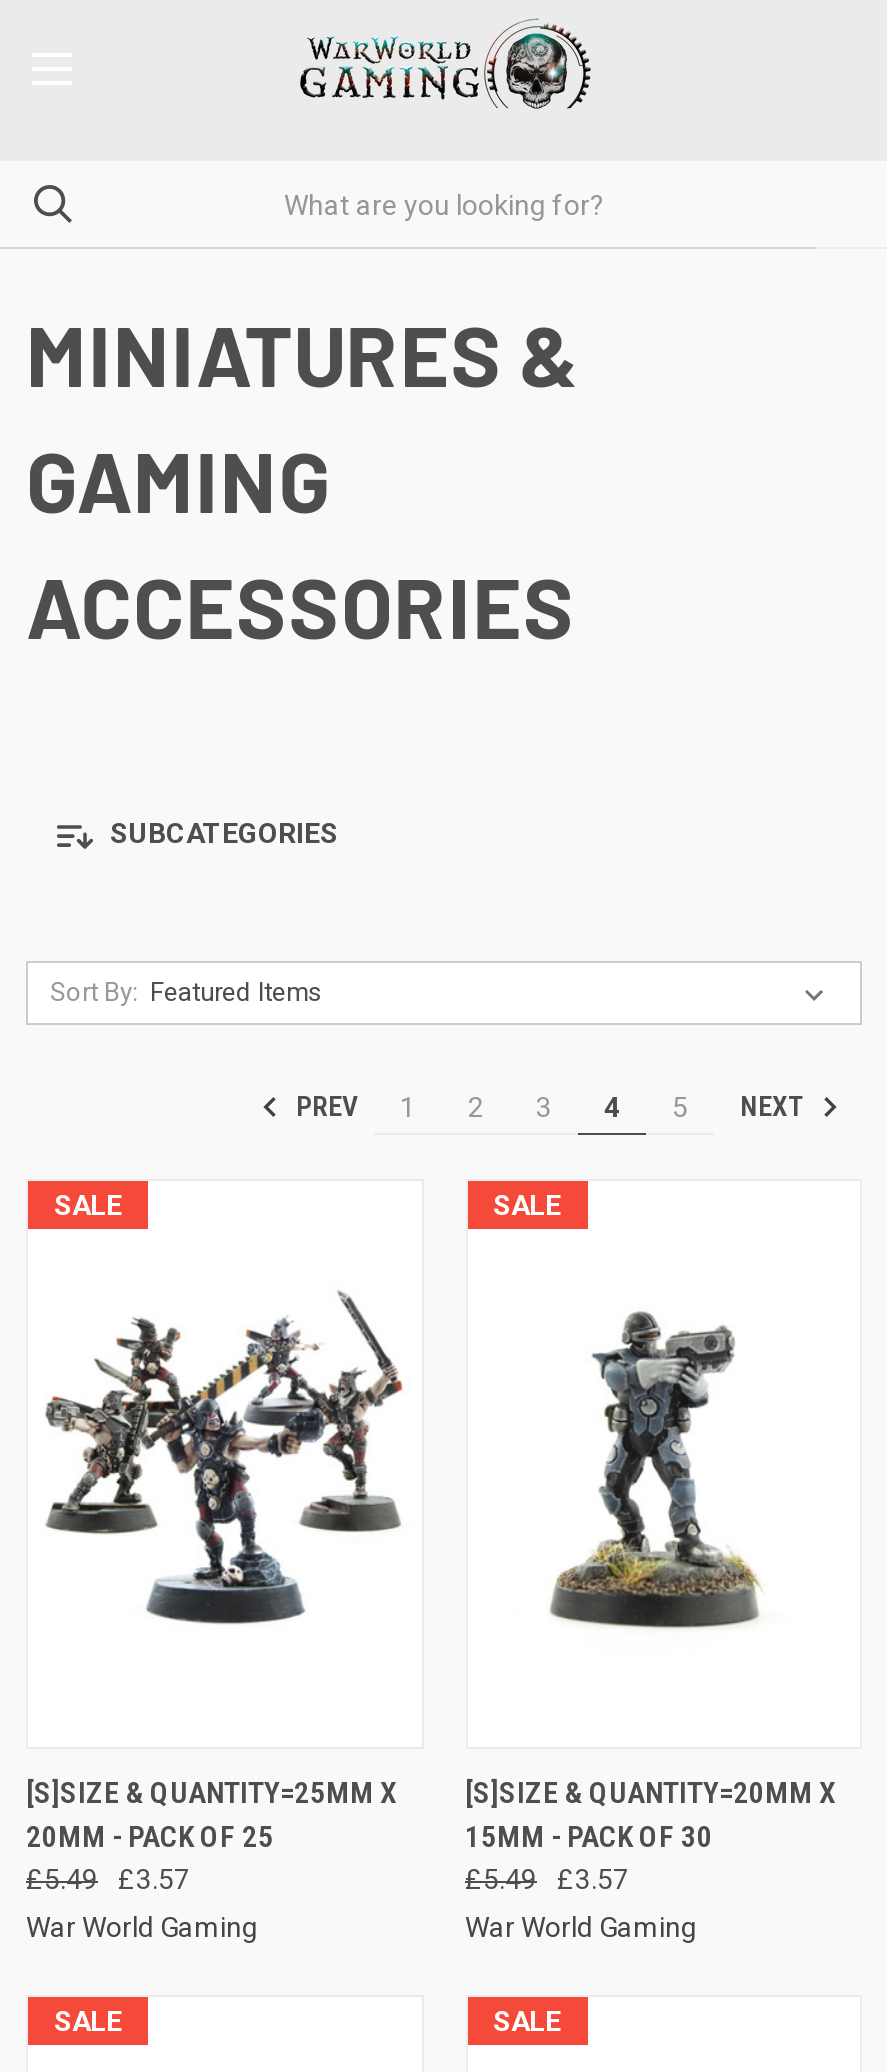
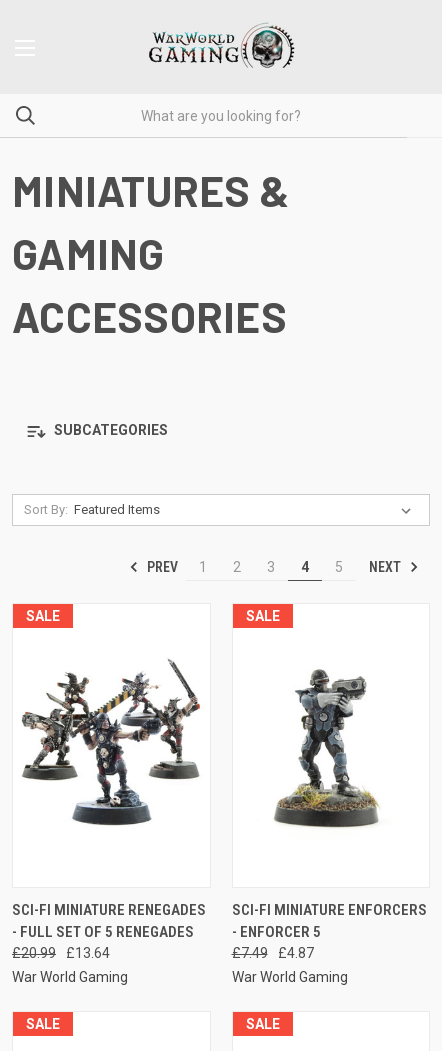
[26,1775,396,1895] [S]SIZE & QUANTITY=25MM X | 20MM - PACK OF 25 | £5.49 | £3.57 -> [12,901,206,961] SCI-FI MINIATURE RENEGADES | - FULL SET OF 5 RENEGADES | £20.99 | £13.64
[465,1775,835,1895] [S]SIZE & QUANTITY=20MM X | 15MM - PACK OF 30 | £5.49 | £3.57 -> [231,901,426,961] SCI-FI MINIATURE ENFORCERS | - ENFORCER 5 | £7.49 | £4.87

